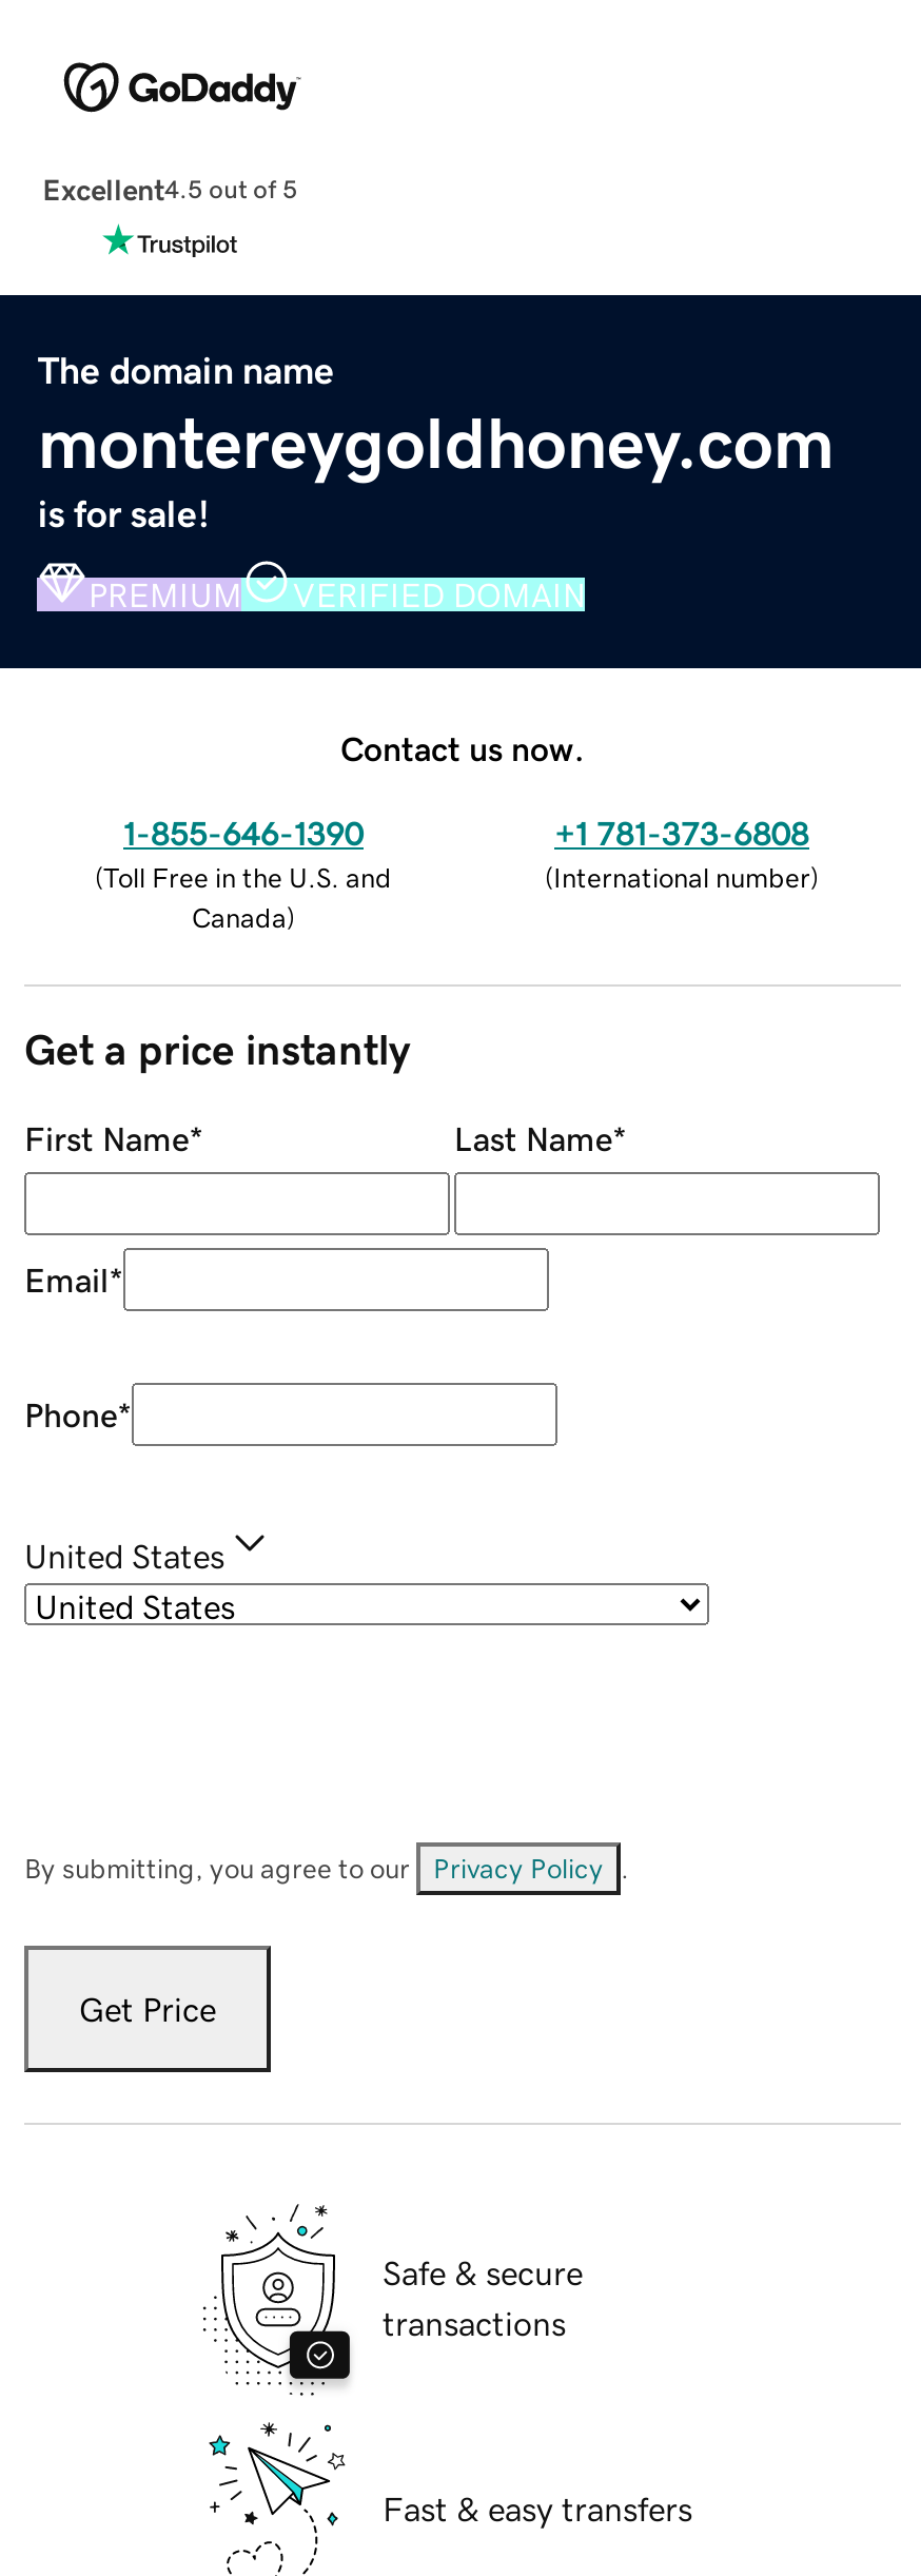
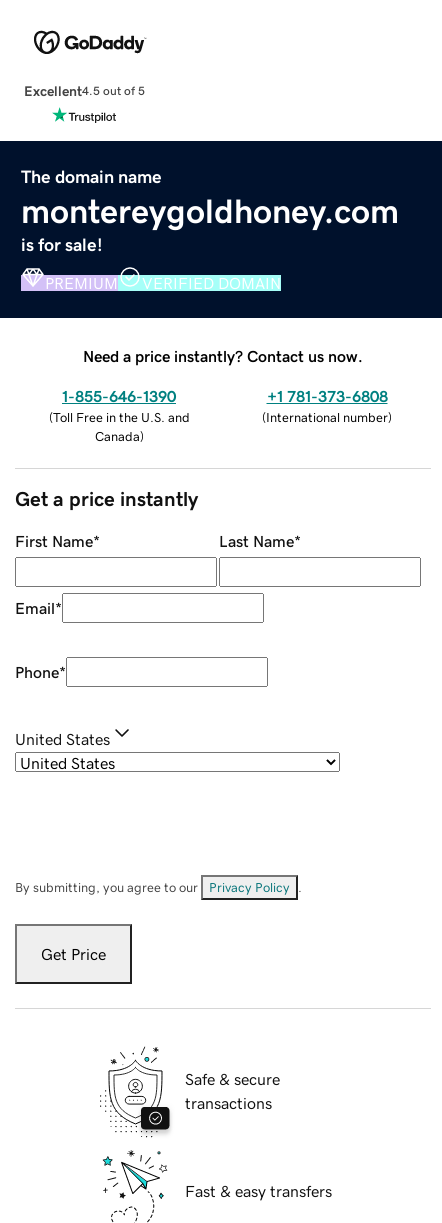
[340,731,585,764] Contact us now. -> [83,348,363,364] Need a price instantly? Contact us now.

